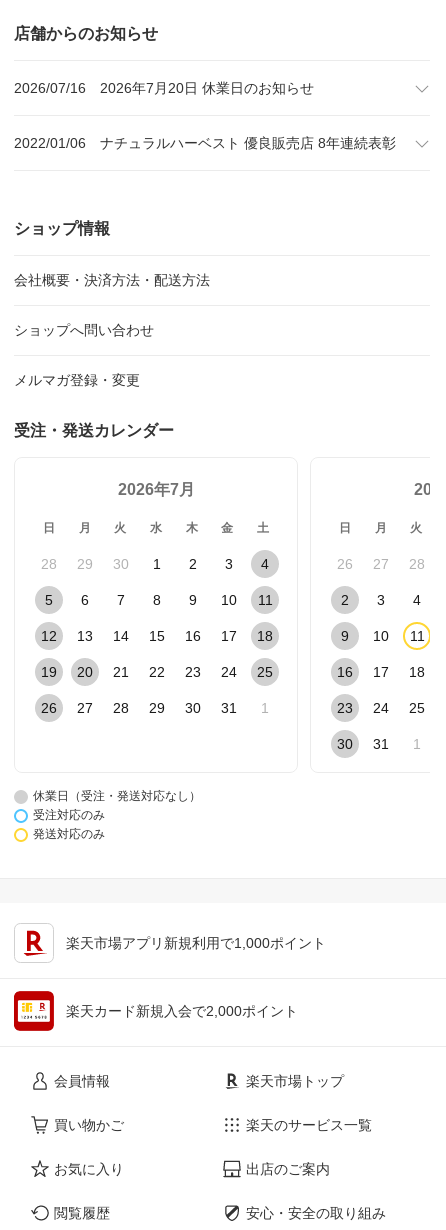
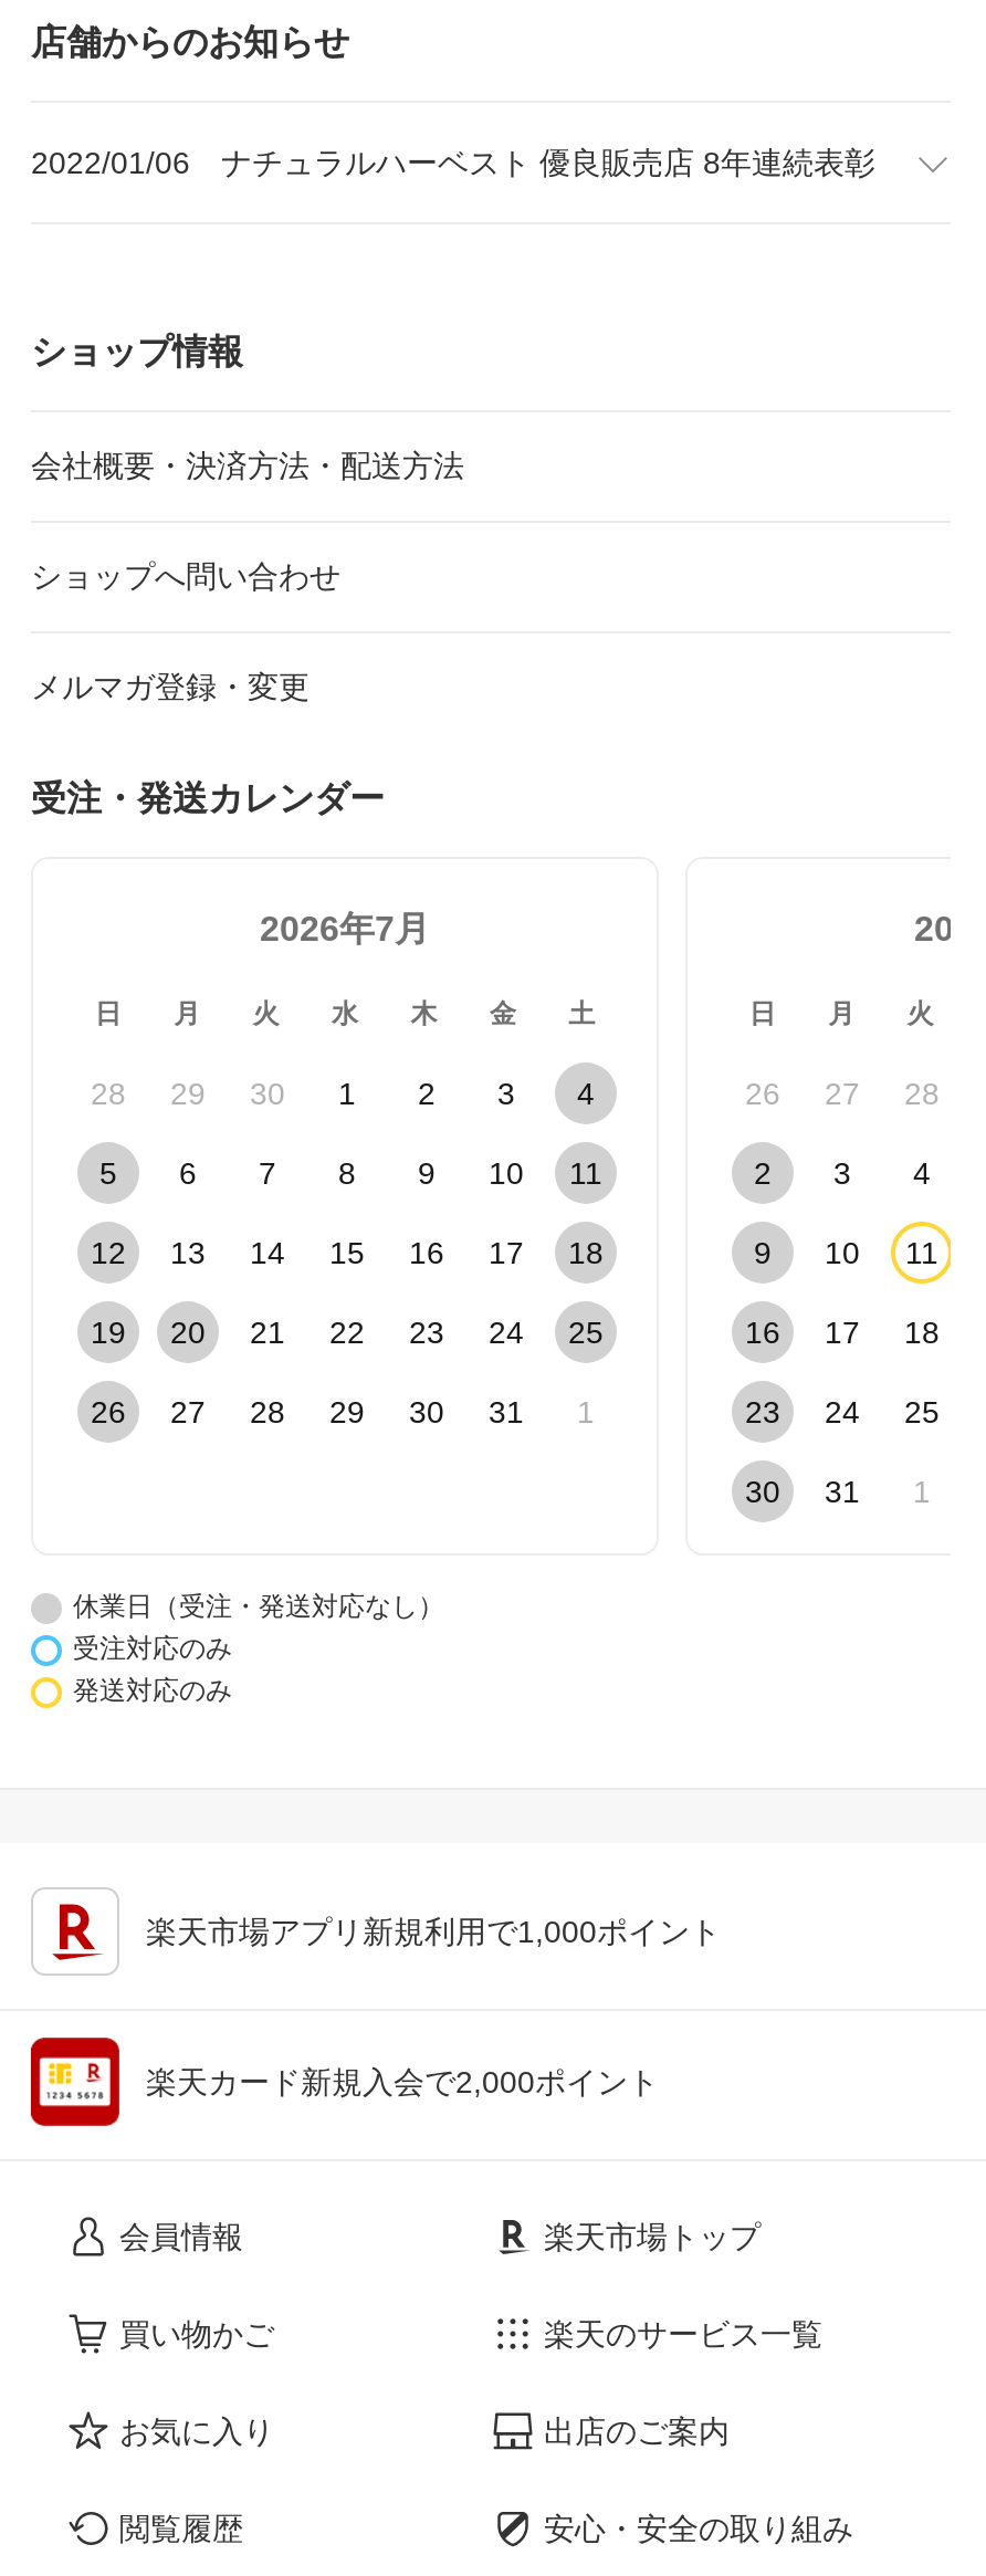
[14,80,314,96] 2026/07/16 2026年7月20日 休業日のお知らせ -> none

